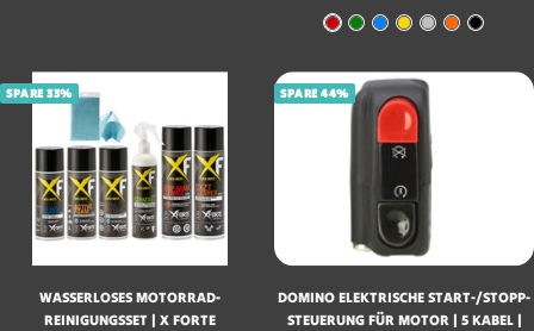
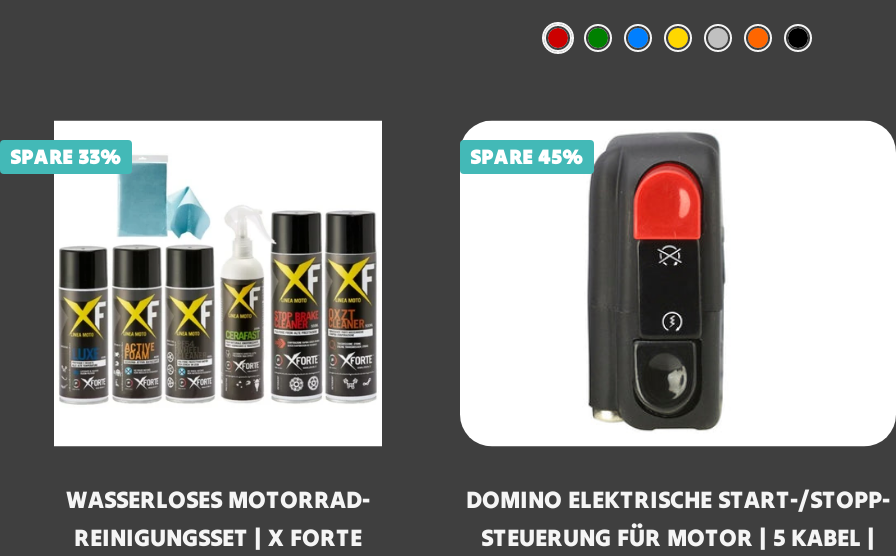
[280,86,349,101] SPARE 44% -> [470,144,583,170] SPARE 45%

